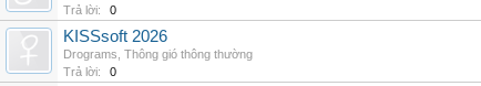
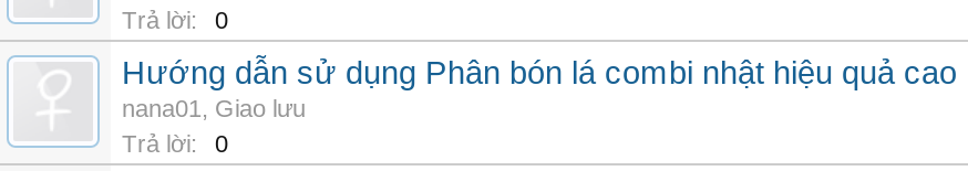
[63,28,253,61] KISSsoft 2026 | Drograms, Thông gió thông thường -> [122,55,957,121] Hướng dẫn sử dụng Phân bón lá combi nhật hiệu quả cao | nana01, Giao lưu

